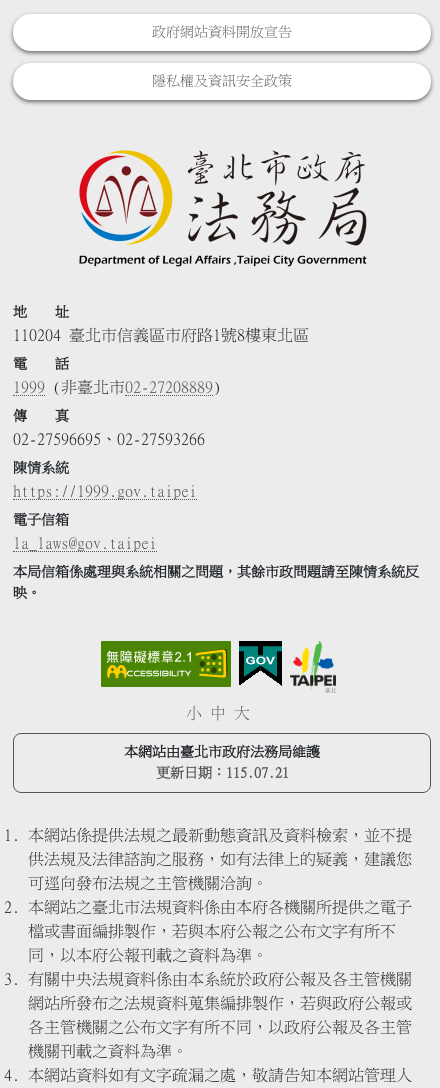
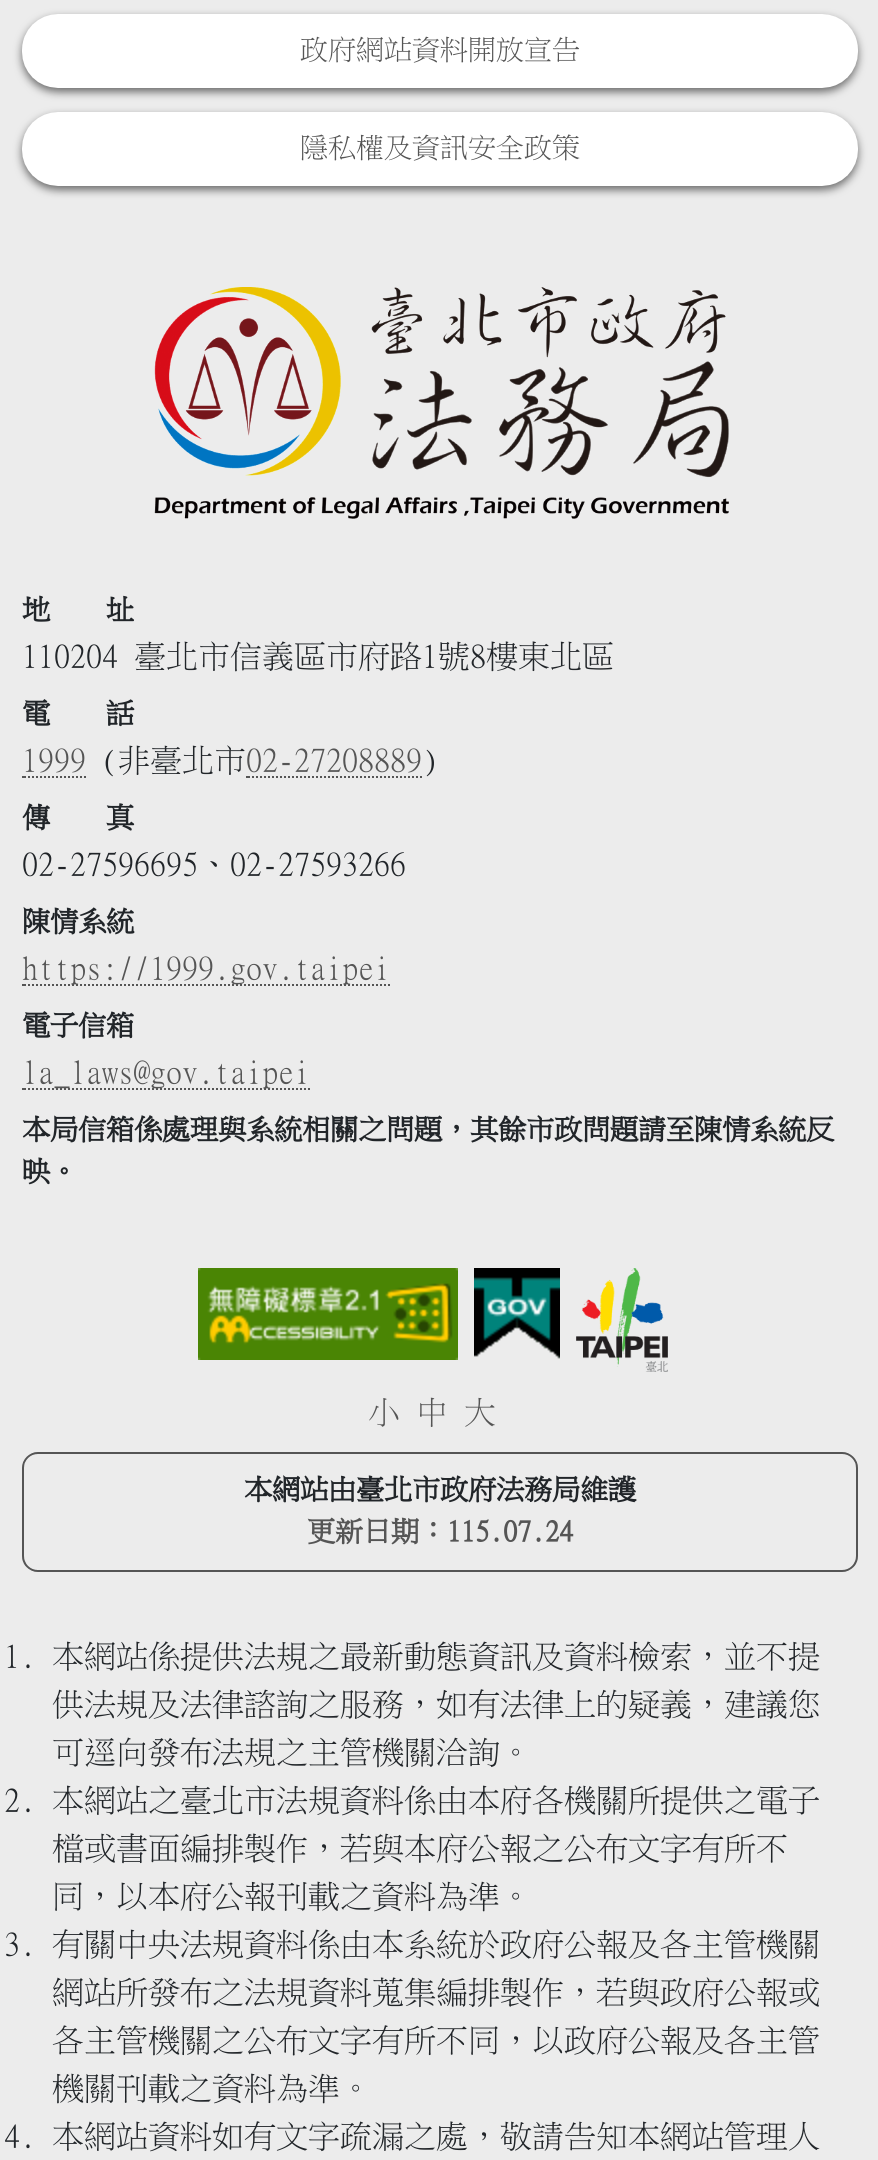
[155,766,288,780] 更新日期：115.07.21 -> [307,1517,573,1545] 更新日期：115.07.24

